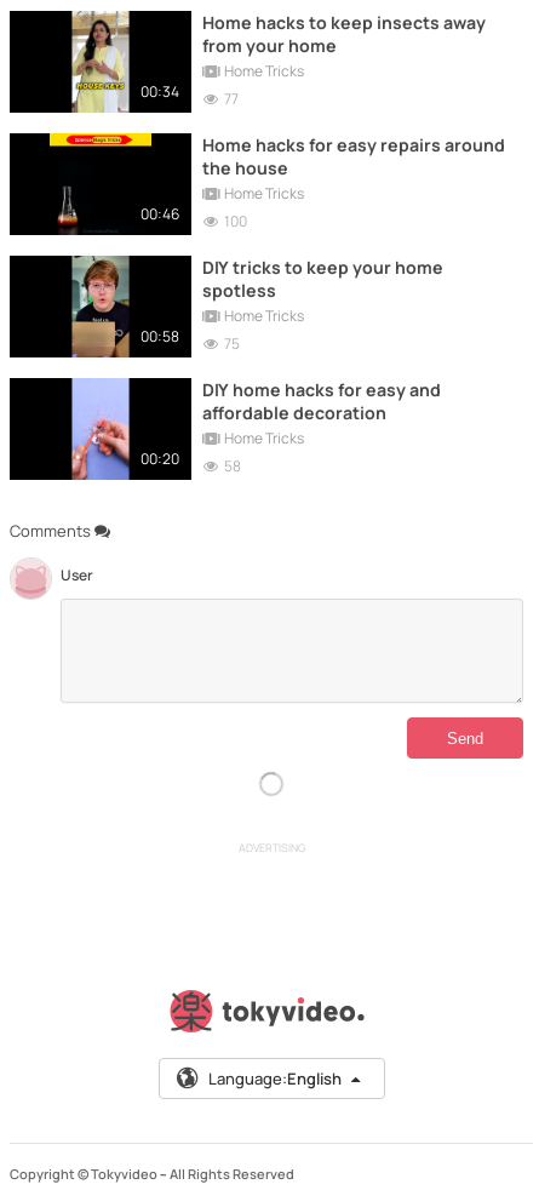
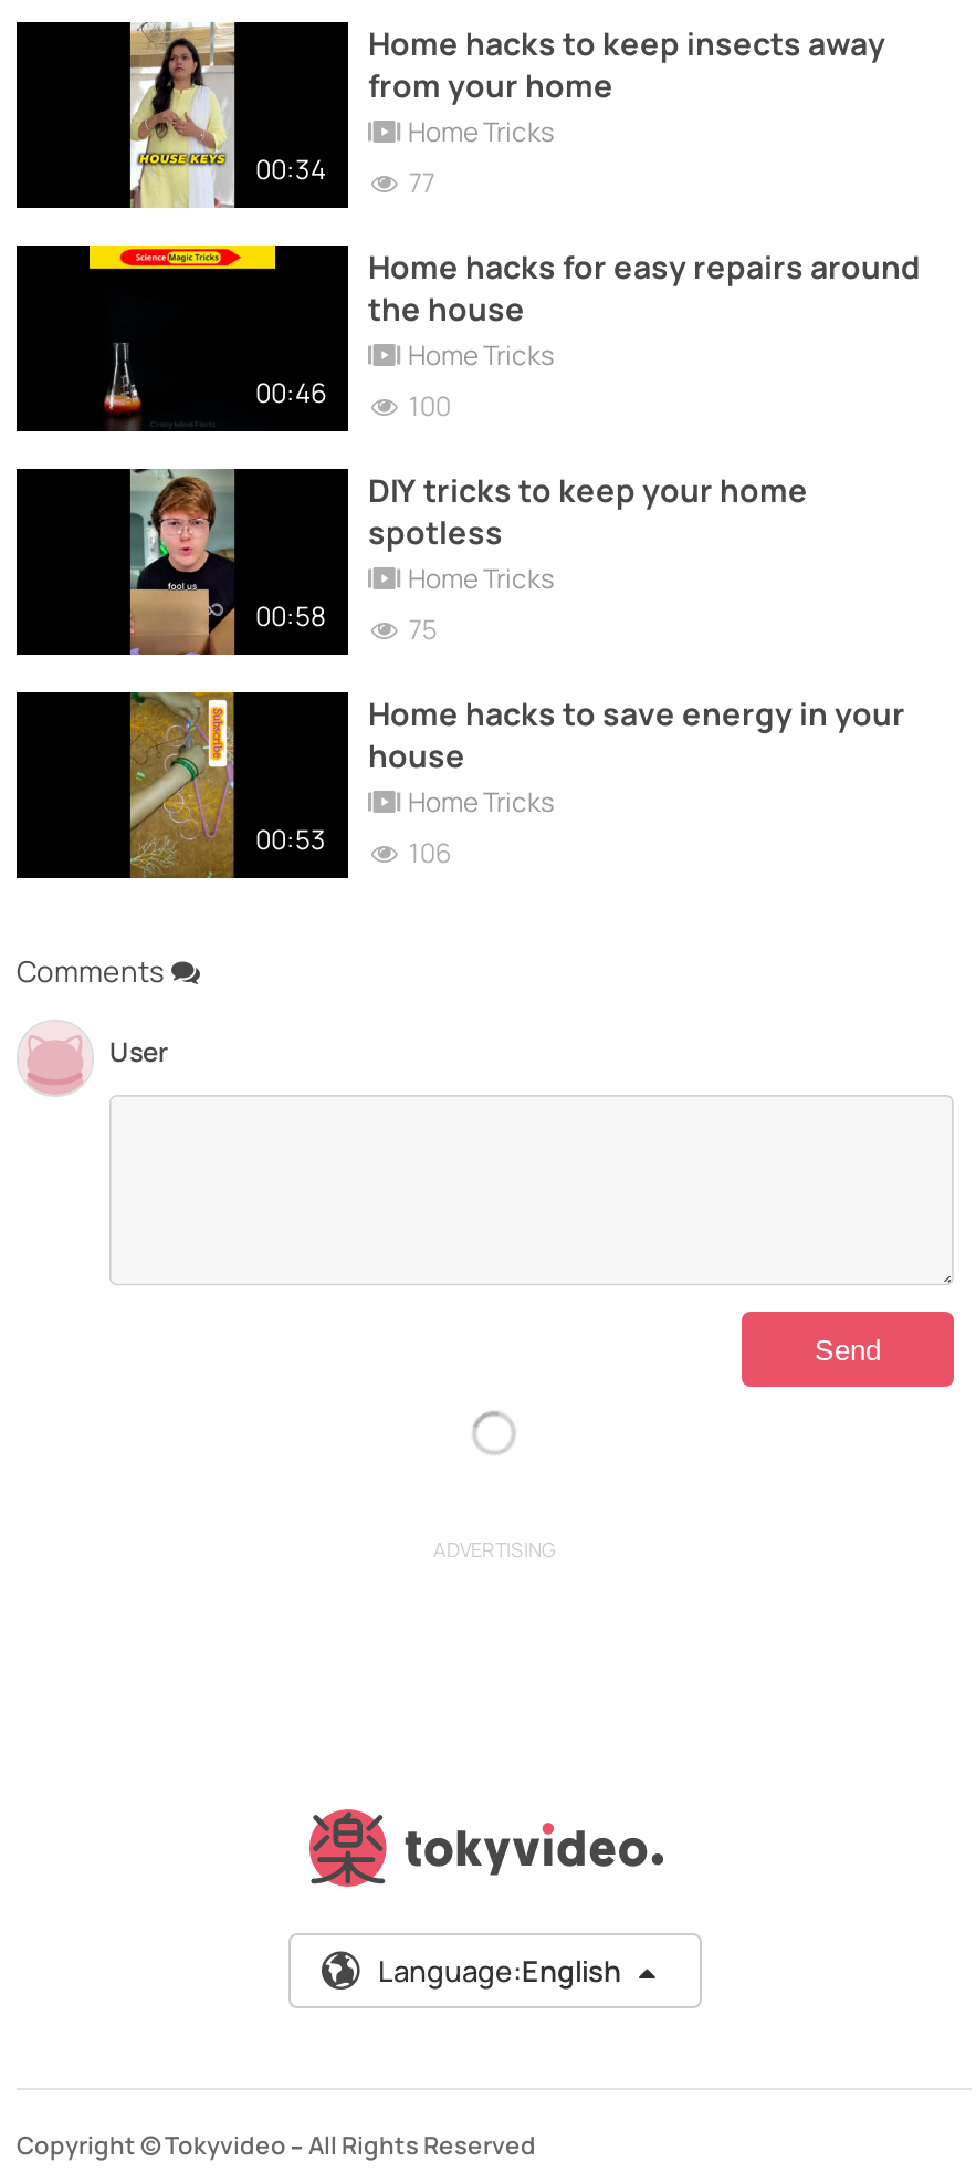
[70,377,179,481] [image] | 00:20 -> [129,690,326,880] [image] | 00:53
[202,378,441,424] DIY home hacks for easy and | affordable decoration -> [368,692,905,776] Home hacks to save energy in your | house
[224,456,241,476] 58 -> [409,834,451,871] 106

